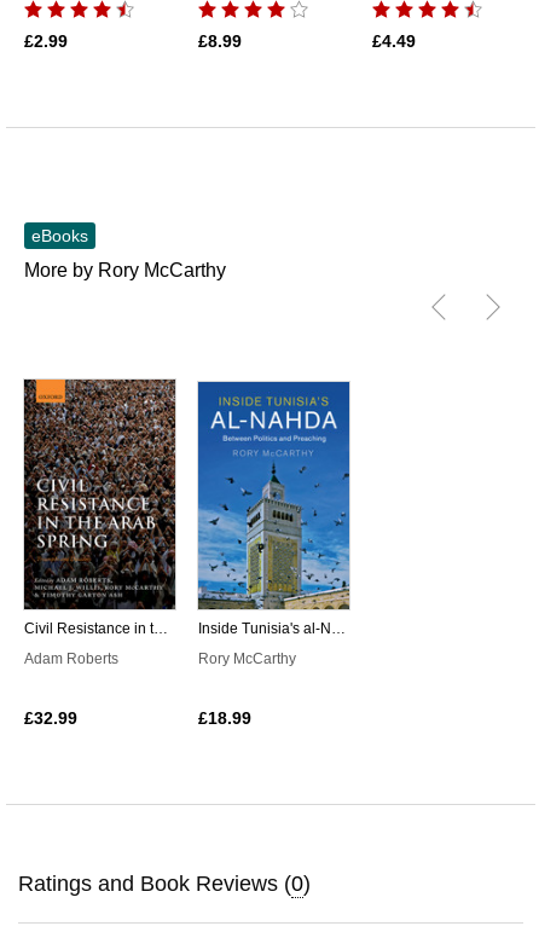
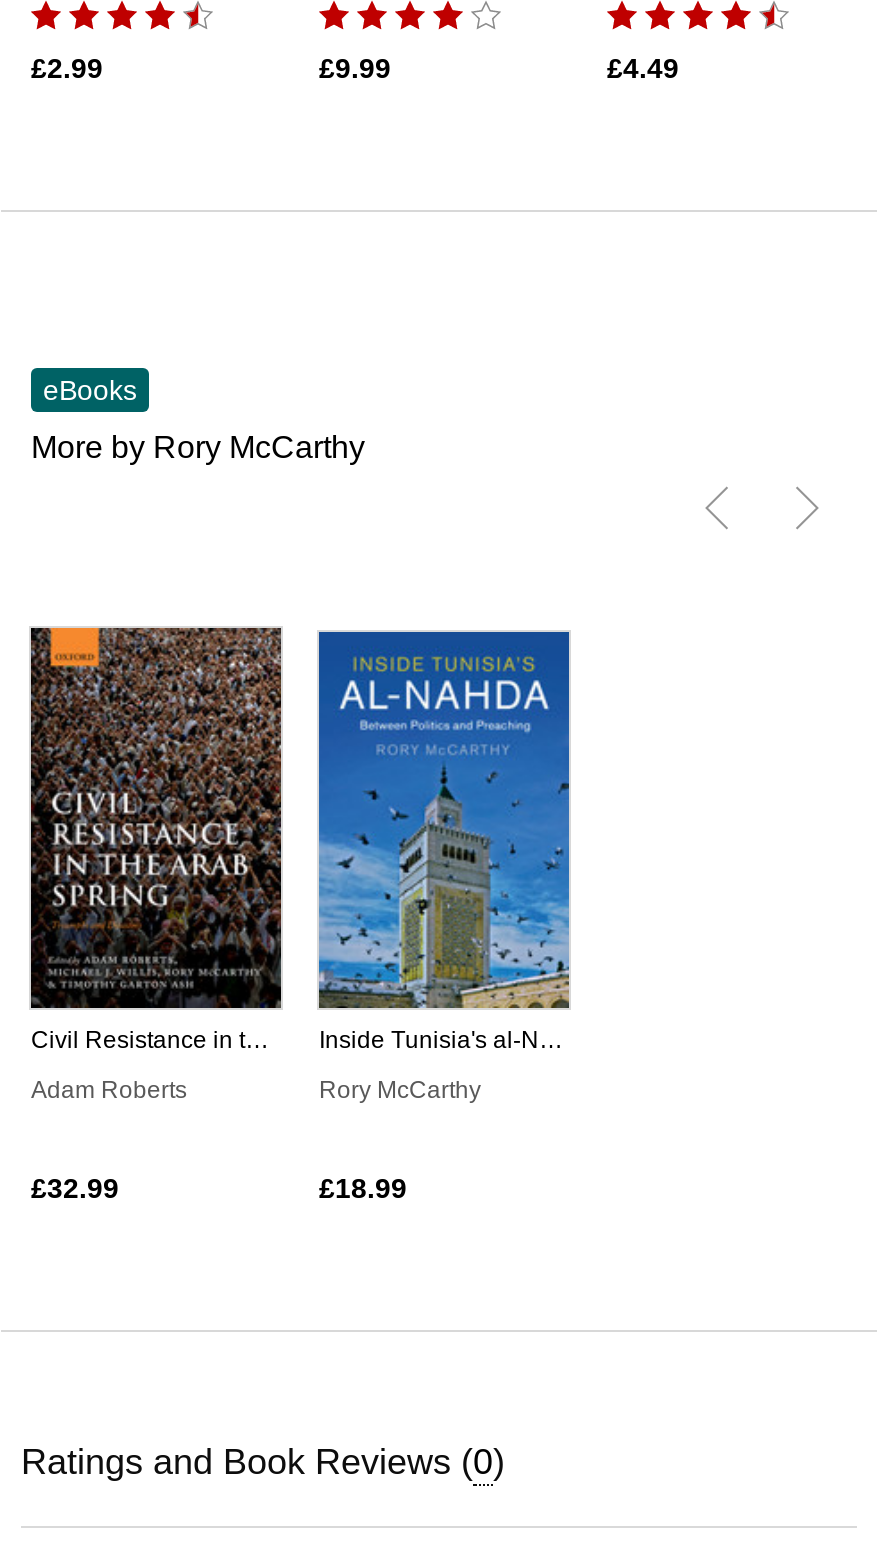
[198,31,242,51] £8.99 -> [319,52,391,84] £9.99

